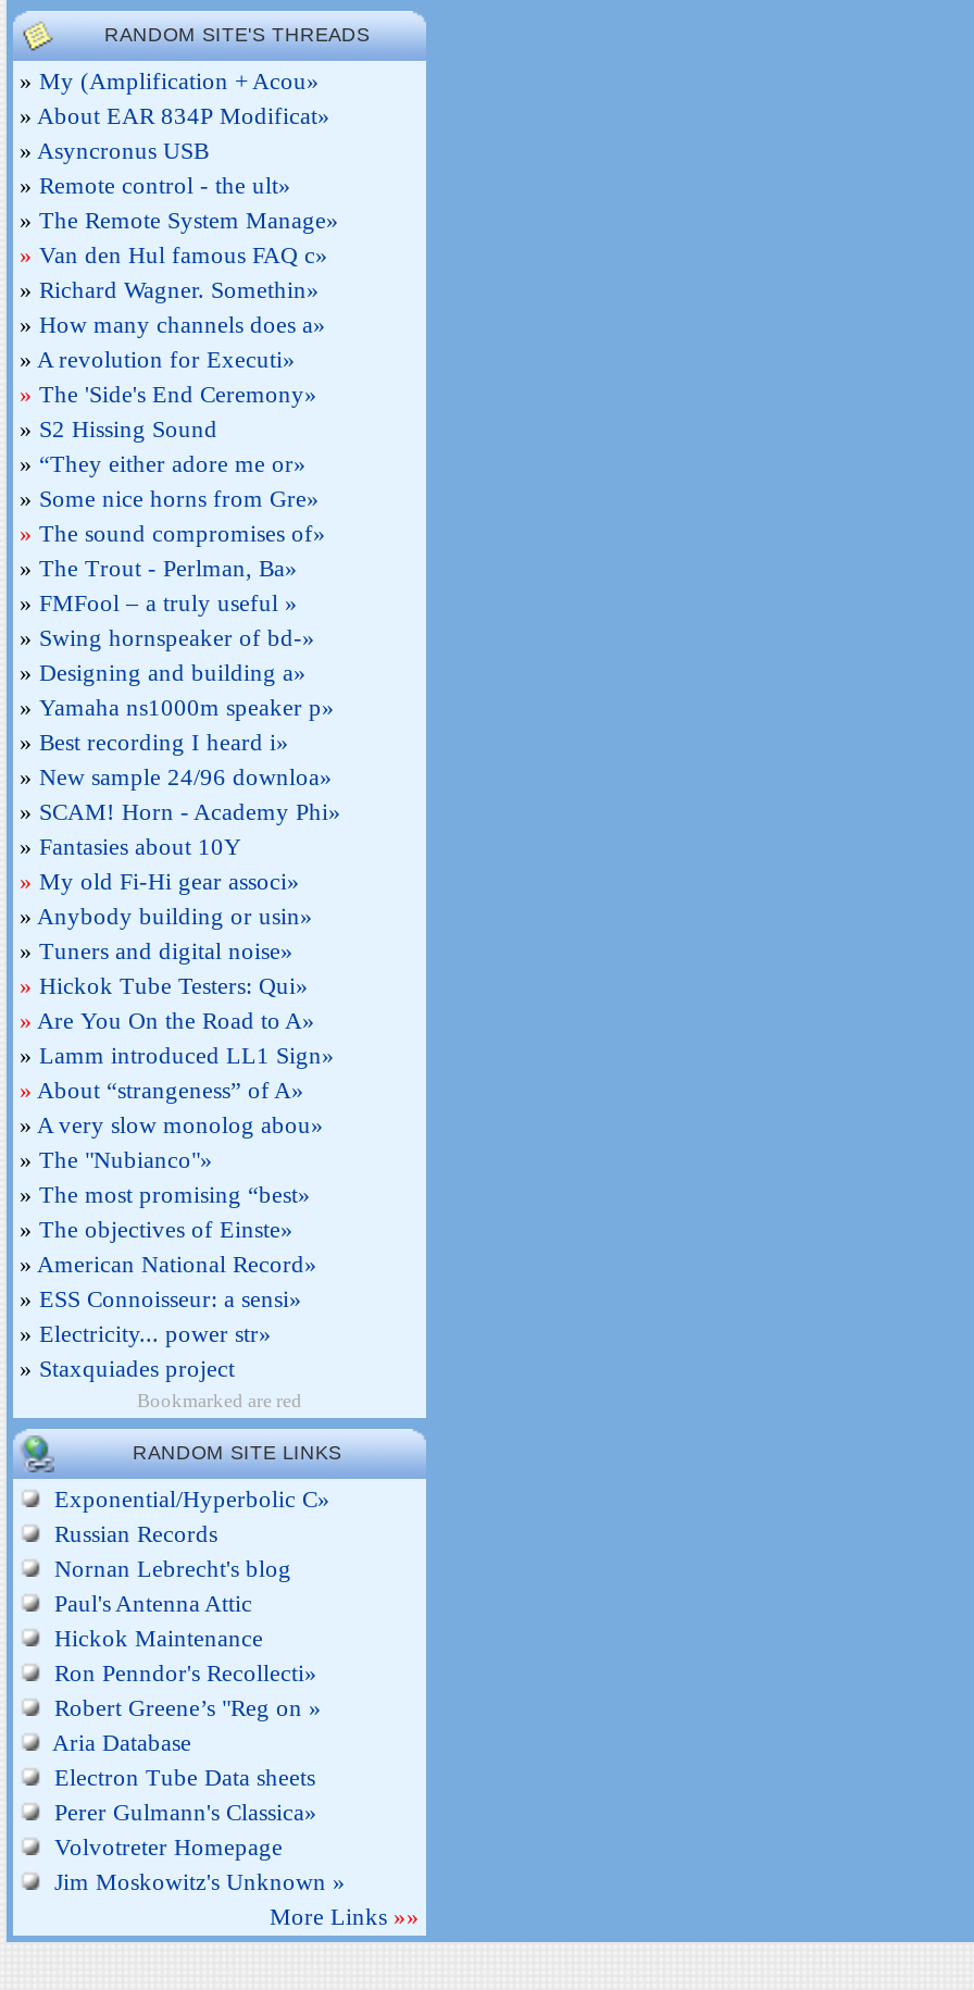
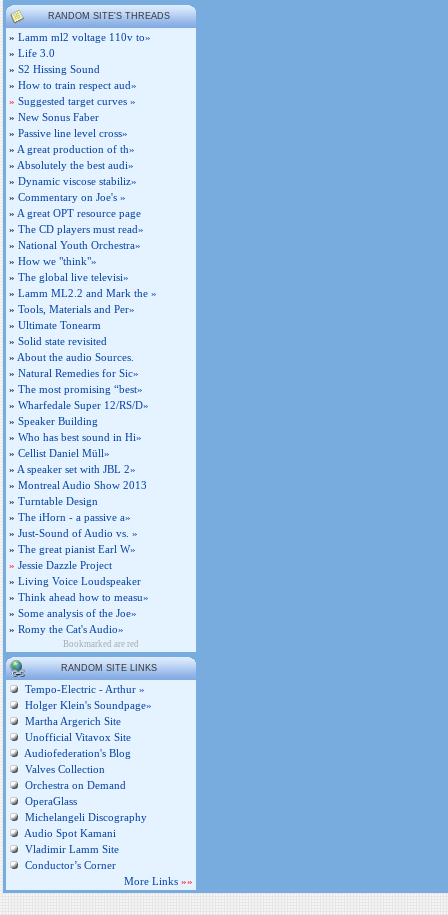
[20,67,339,407] » My (Amplification + Acou» | » About EAR 834P Modificat» | » Asyncronus USB | » Remote control - the ult» | » The Remote System Manage» | » Van den Hul famous FAQ c» | » Richard Wagner. Somethin» | » How many channels does a» | » A revolution for Executi» | » The 'Side's End Ceremony» -> [9,31,151,59] » Lamm ml2 voltage 110v to» | » Life 3.0
moved [20,415,217,441] -> [9,63,100,75]: » S2 Hissing Sound
[20,450,341,1172] » “They either adore me or» | » Some nice horns from Gre» | » The sound compromises of» | » The Trout - Perlman, Ba» | » FMFool – a truly useful » | » Swing hornspeaker of bd-» | » Designing and building a» | » Yamaha ns1000m speaker p» | » Best recording I heard i» | » New sample 24/96 downloa» | » SCAM! Horn - Academy Phi» | » Fantasies about 10Y | » My old Fi-Hi gear associ» | » Anybody building or usin» | » Tuners and digital noise» | » Hickok Tube Testers: Qui» | » Are You On the Road to A» | » Lamm introduced LL1 Sign» | » About “strangeness” of A» | » A very slow monolog abou» | » The "Nubianco"» -> [9,79,157,379] » How to train respect aud» | » Suggested target curves » | » New Sonus Faber | » Passive line level cross» | » A great production of th» | » Absolutely the best audi» | » Dynamic viscose stabiliz» | » Commentary on Joe's » | » A great OPT resource page | » The CD players must read» | » National Youth Orchestra» | » How we "think"» | » The global live televisi» | » Lamm ML2.2 and Mark the » | » Tools, Materials and Per» | » Ultimate Tonearm | » Solid state revisited | » About the audio Sources. | » Natural Remedies for Sic»
moved [20,1181,311,1207] -> [9,383,143,395]: » The most promising “best»
[20,1216,317,1381] » The objectives of Einste» | » American National Record» | » ESS Connoisseur: a sensi» | » Electricity... power str» | » Staxquiades project -> [9,399,149,635] » Wharfedale Super 12/RS/D» | » Speaker Building | » Who has best sound in Hi» | » Cellist Daniel Müll» | » A speaker set with JBL 2» | » Montreal Audio Show 2013 | » Turntable Design | » The iHorn - a passive a» | » Just-Sound of Audio vs. » | » The great pianist Earl W» | » Jessie Dazzle Project | » Living Voice Loudspeaker | » Think ahead how to measu» | » Some analysis of the Joe» | » Romy the Cat's Audio»
[48,1485,346,1894] Exponential/Hyperbolic C» | Russian Records | Nornan Lebrecht's blog | Paul's Antenna Attic | Hickok Maintenance | Ron Penndor's Recollecti» | Robert Greene’s "Reg on » | Aria Database | Electron Tube Data sheets | Perer Gulmann's Classica» | Volvotreter Homepage | Jim Moskowitz's Unknown » -> [22,683,152,871] Tempo-Electric - Arthur » | Holger Klein's Soundpage» | Martha Argerich Site | Unofficial Vitavox Site | Audiofederation's Blog | Valves Collection | Orchestra on Demand | OperaGlass | Michelangeli Discography | Audio Spot Kamani | Vladimir Lamm Site | Conductor’s Corner

